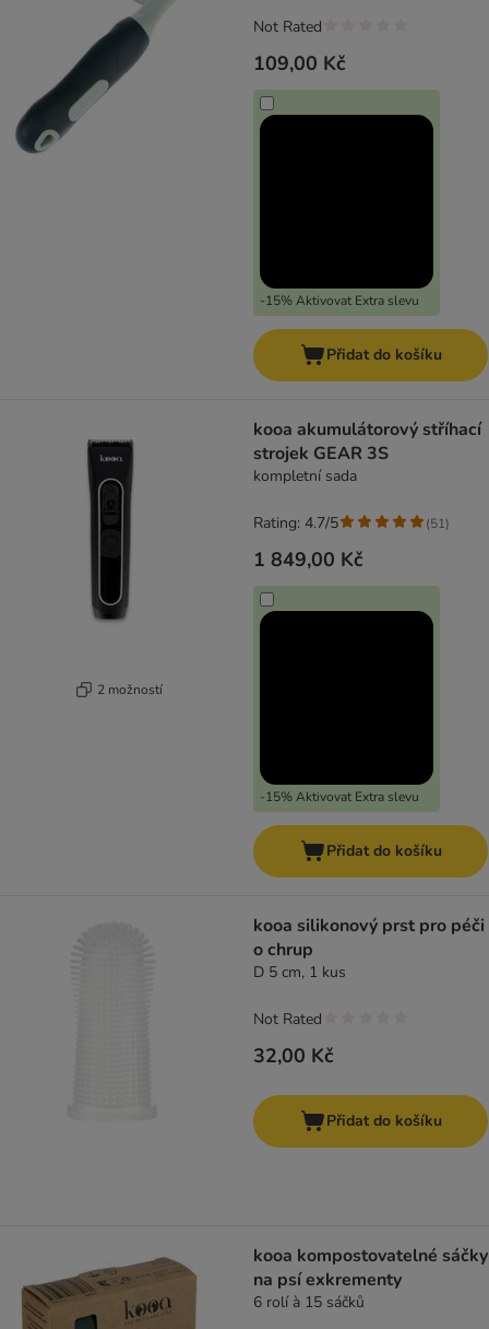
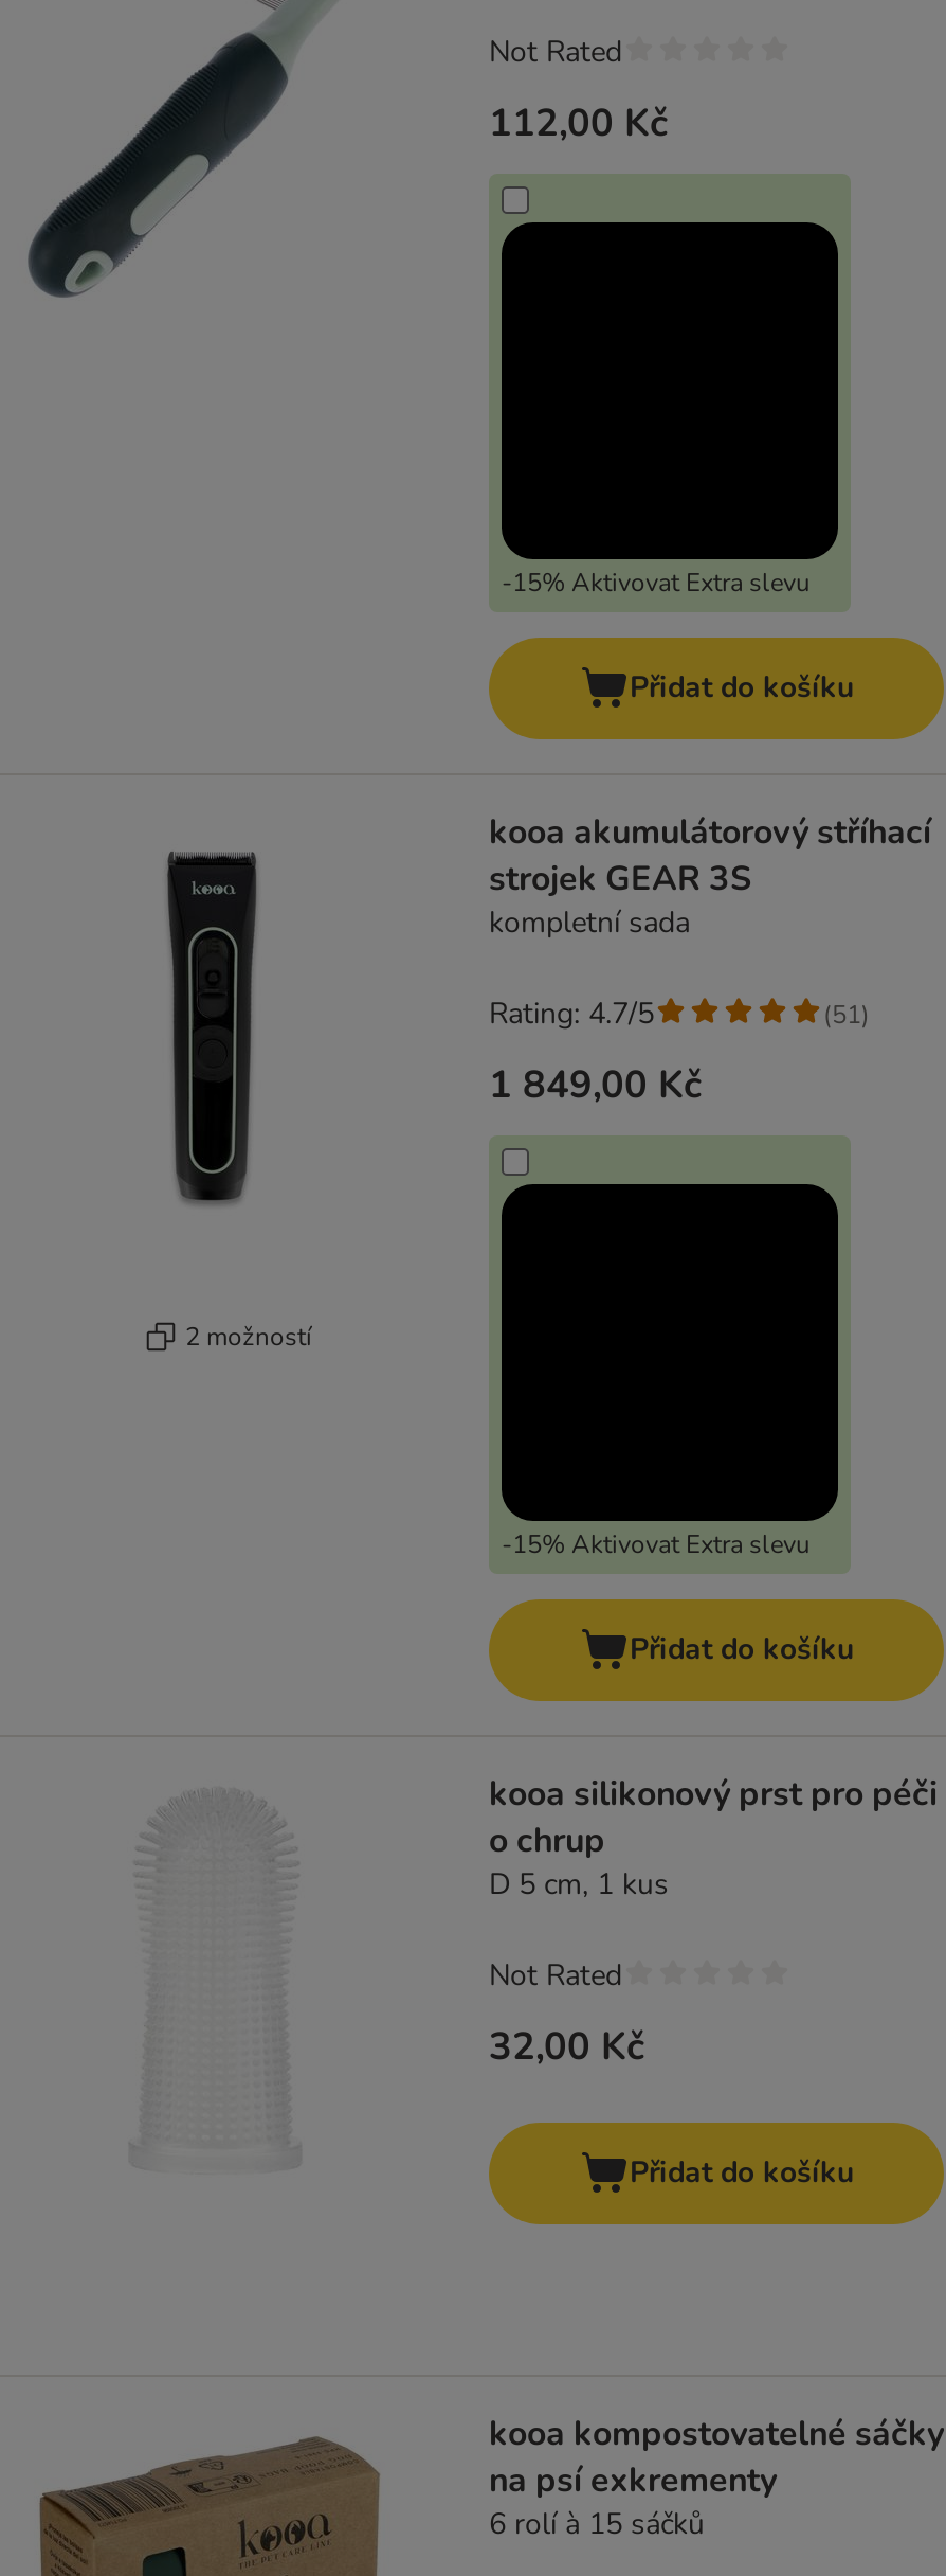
[253,50,346,77] 109,00 Kč -> [489,97,669,148] 112,00 Kč

